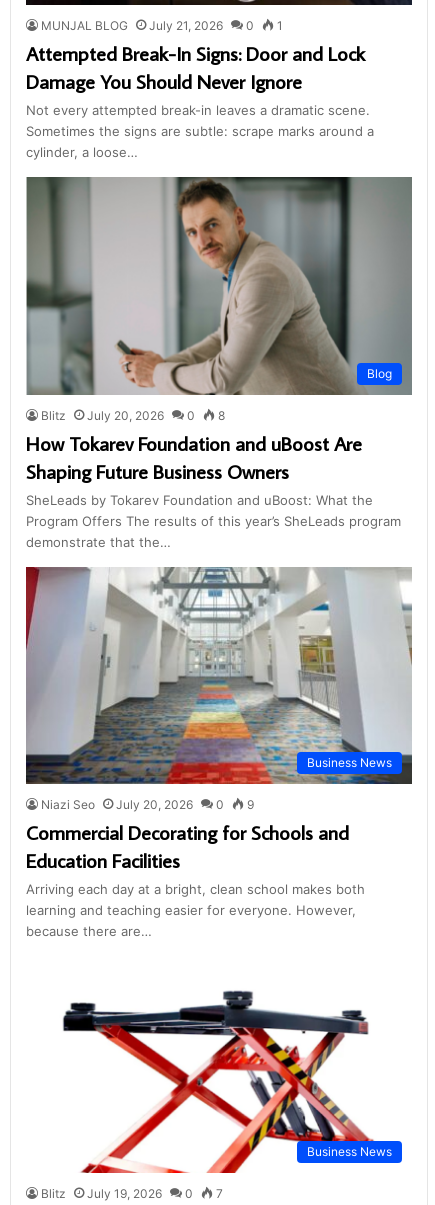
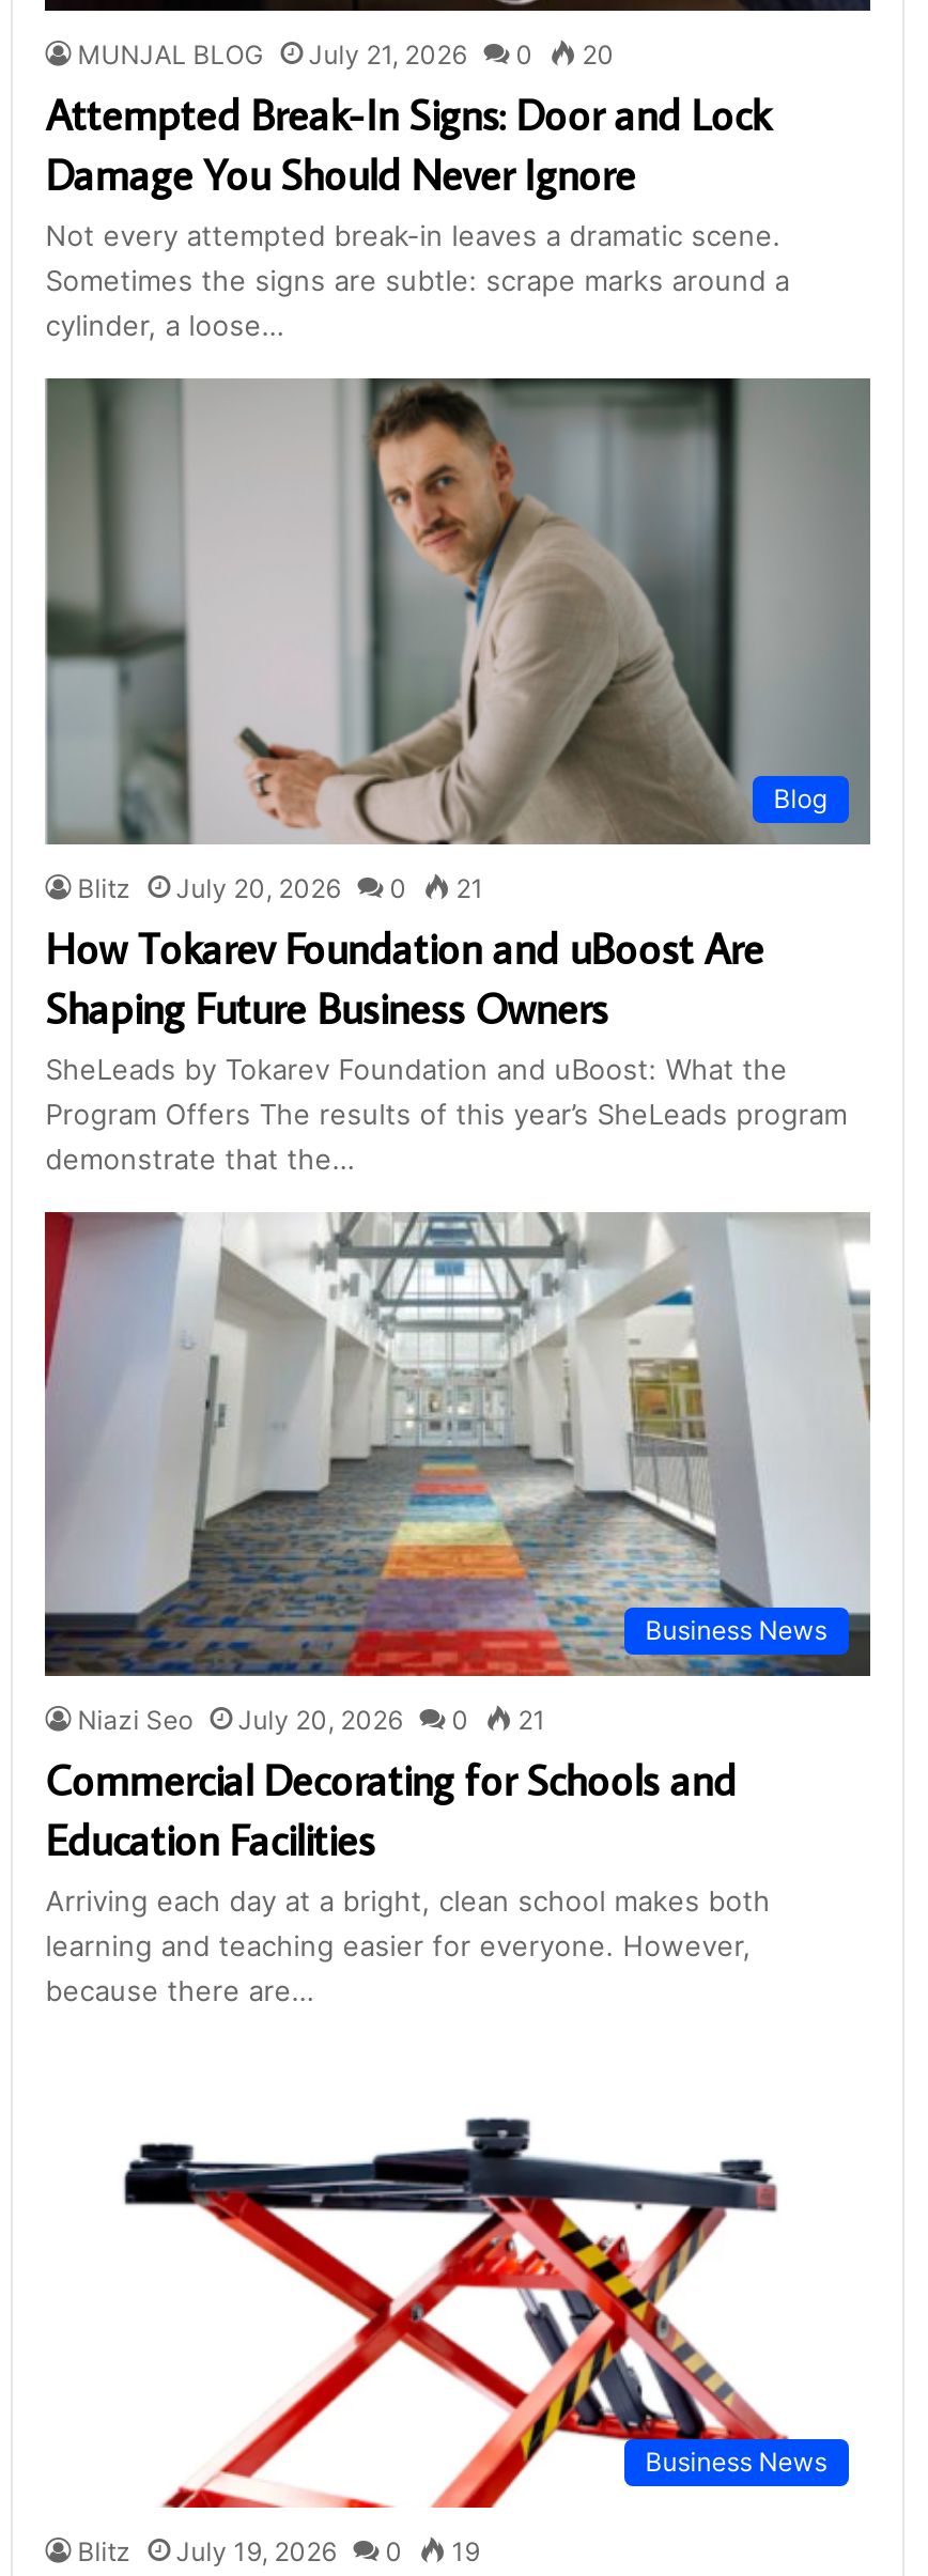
[41,18,283,33] MUNJAL BLOG July 21, 2026 0 1 -> [78,39,614,71] MUNJAL BLOG July 21, 2026 0 20
[41,408,225,423] Blitz July 20, 2026 0 8 -> [78,872,484,904] Blitz July 20, 2026 0 21
[41,797,254,812] Niazi Seo July 20, 2026 0 9 -> [78,1704,546,1736] Niazi Seo July 20, 2026 0 21
[41,1186,223,1201] Blitz July 19, 2026 0 7 -> [78,2536,480,2569] Blitz July 19, 2026 0 19

